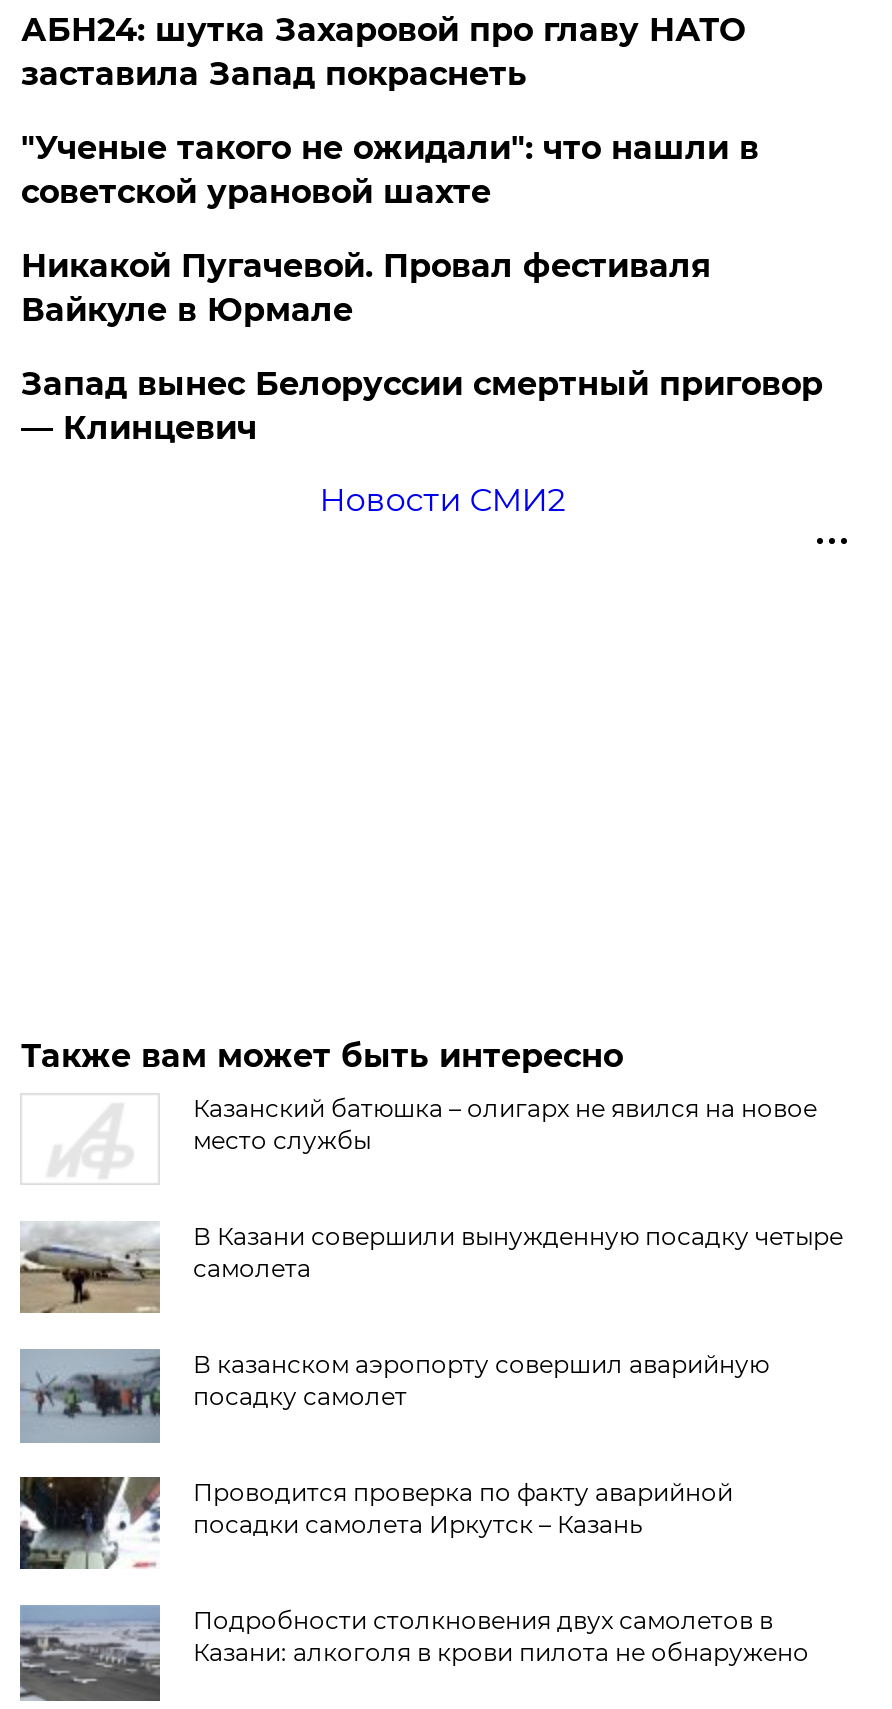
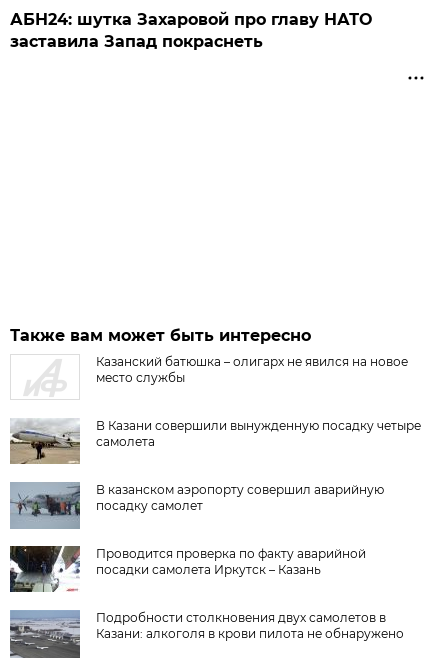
[21,129,823,519] "Ученые такого не ожидали": что нашли в | советской урановой шахте | Никакой Пугачевой. Провал фестиваля | Вайкуле в Юрмале | Запад вынес Белоруссии смертный приговор | — Клинцевич | Новости СМИ2 -> none

